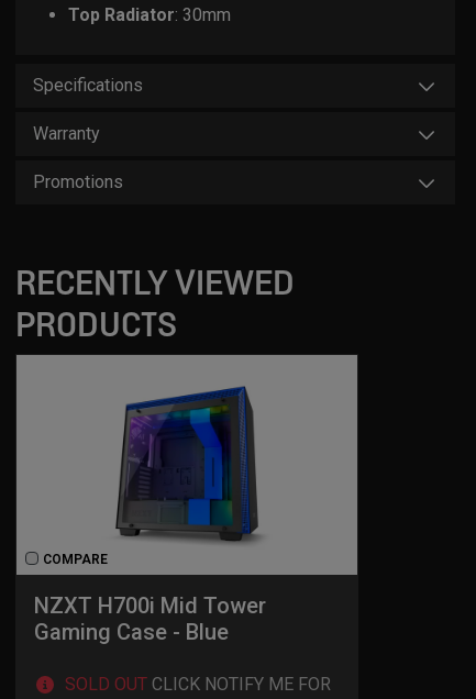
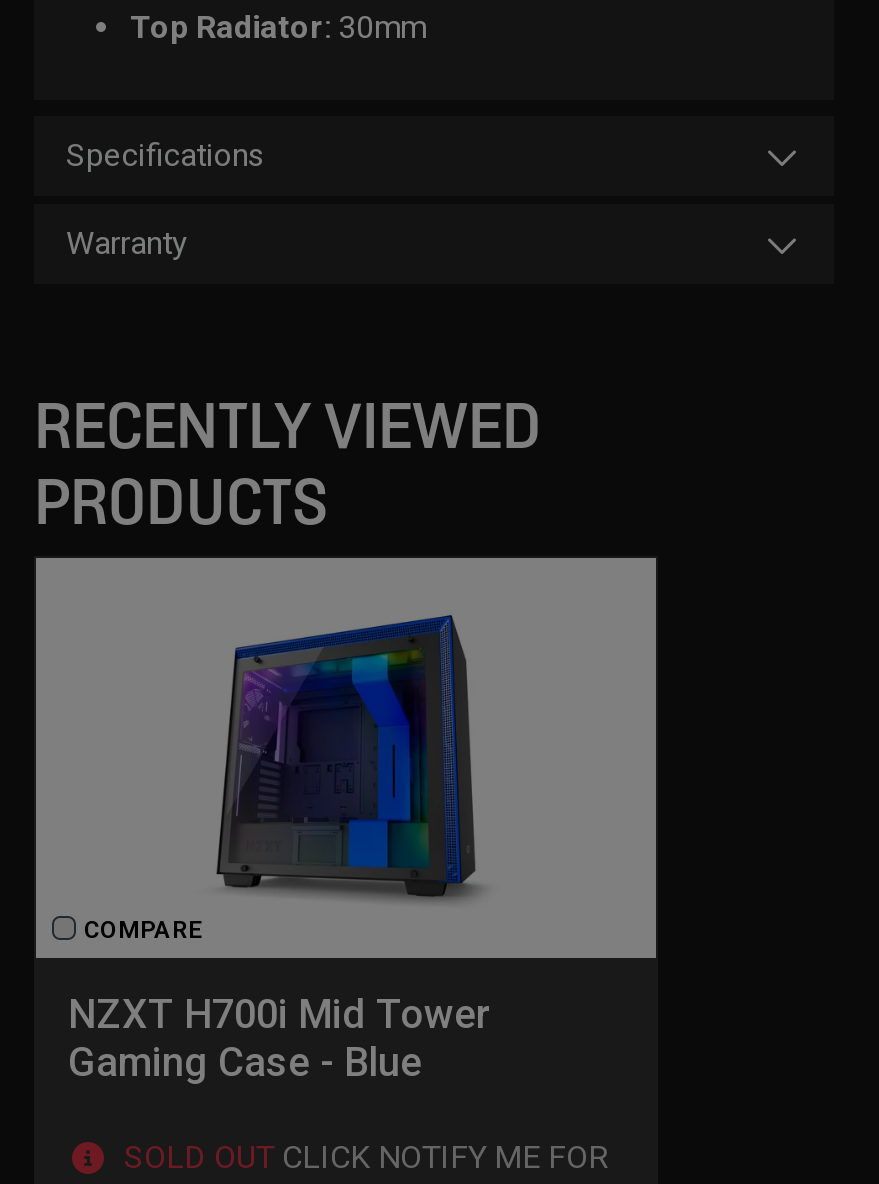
[33,171,123,192] Promotions -> none

